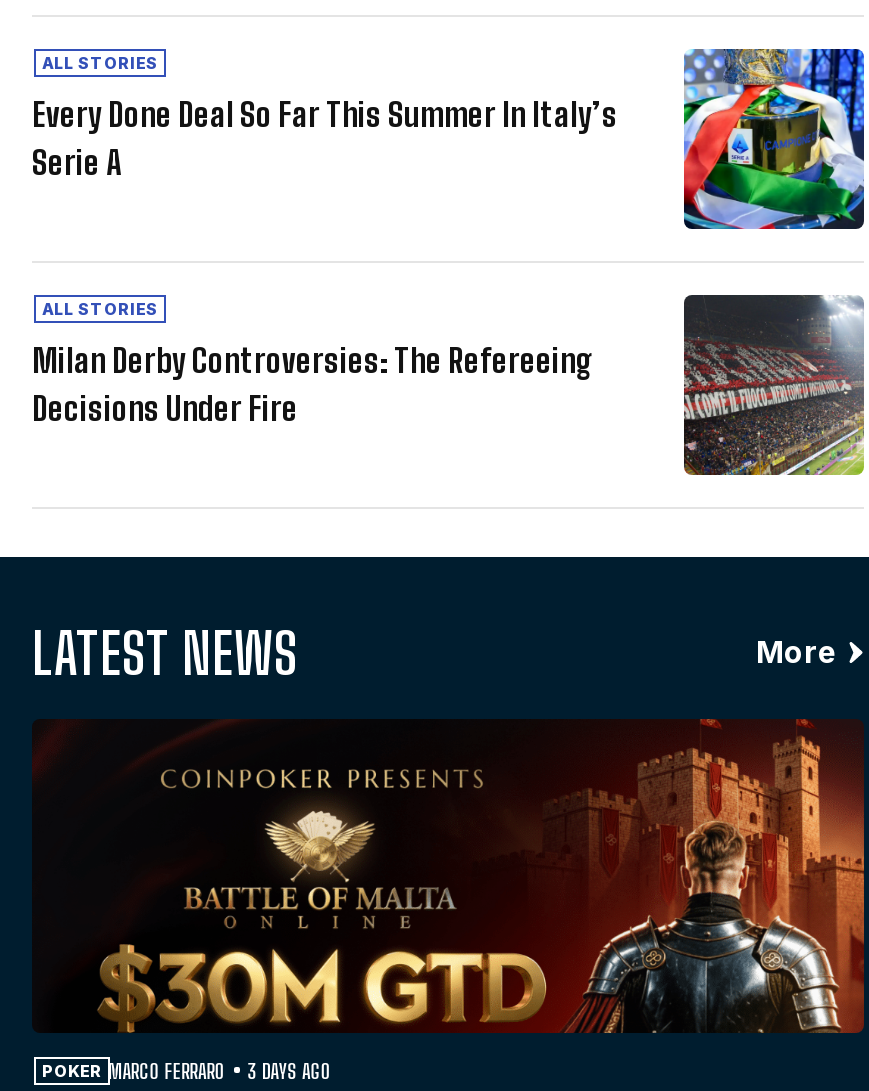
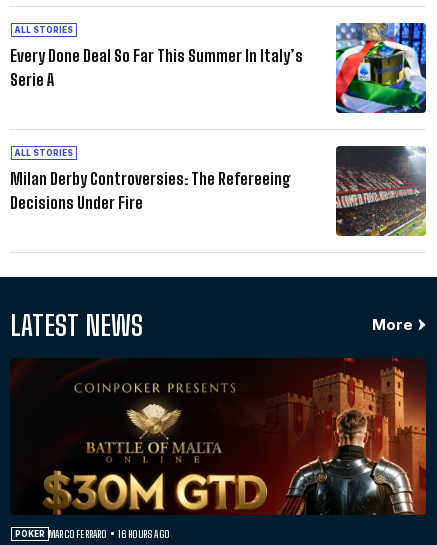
[42,1058,331,1082] POKER MARCO FERRARO 3 DAYS AGO -> [15,527,169,539] POKER MARCO FERRARO 16 HOURS AGO

